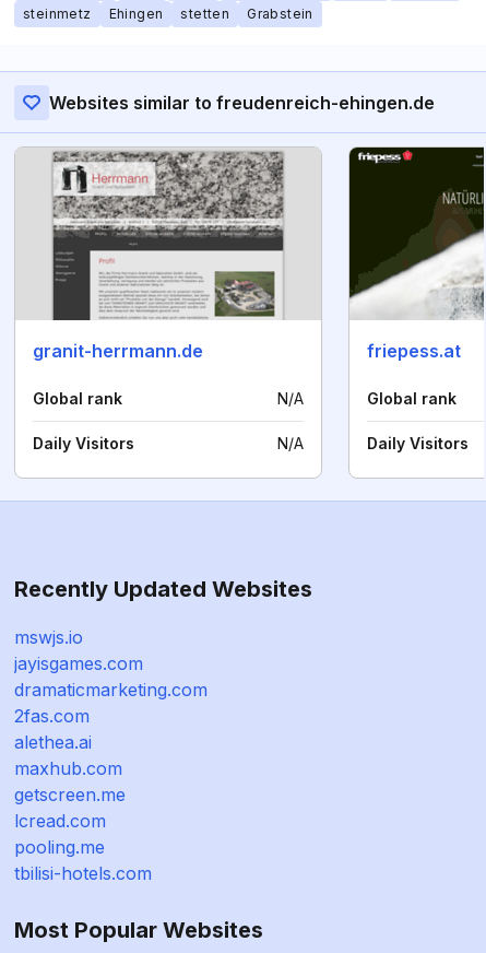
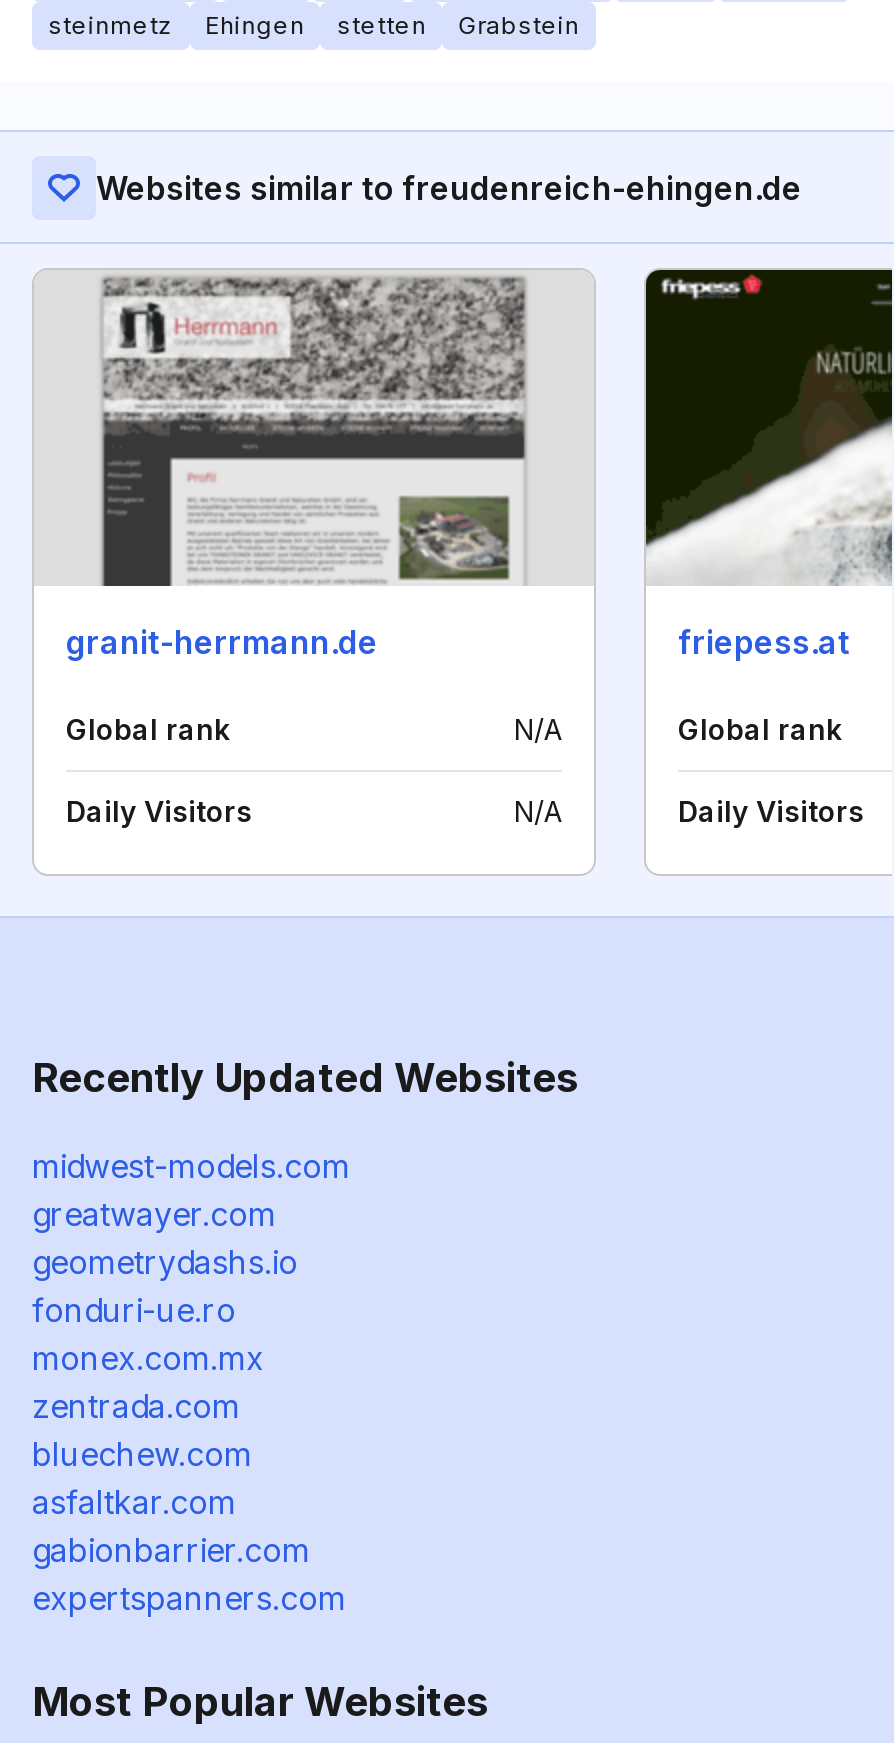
[14,626,208,884] mswjs.io | jayisgames.com | dramaticmarketing.com | 2fas.com | alethea.ai | maxhub.com | getscreen.me | lcread.com | pooling.me | tbilisi-hotels.com -> [32,1146,350,1618] midwest-models.com | greatwayer.com | geometrydashs.io | fonduri-ue.ro | monex.com.mx | zentrada.com | bluechew.com | asfaltkar.com | gabionbarrier.com | expertspanners.com

